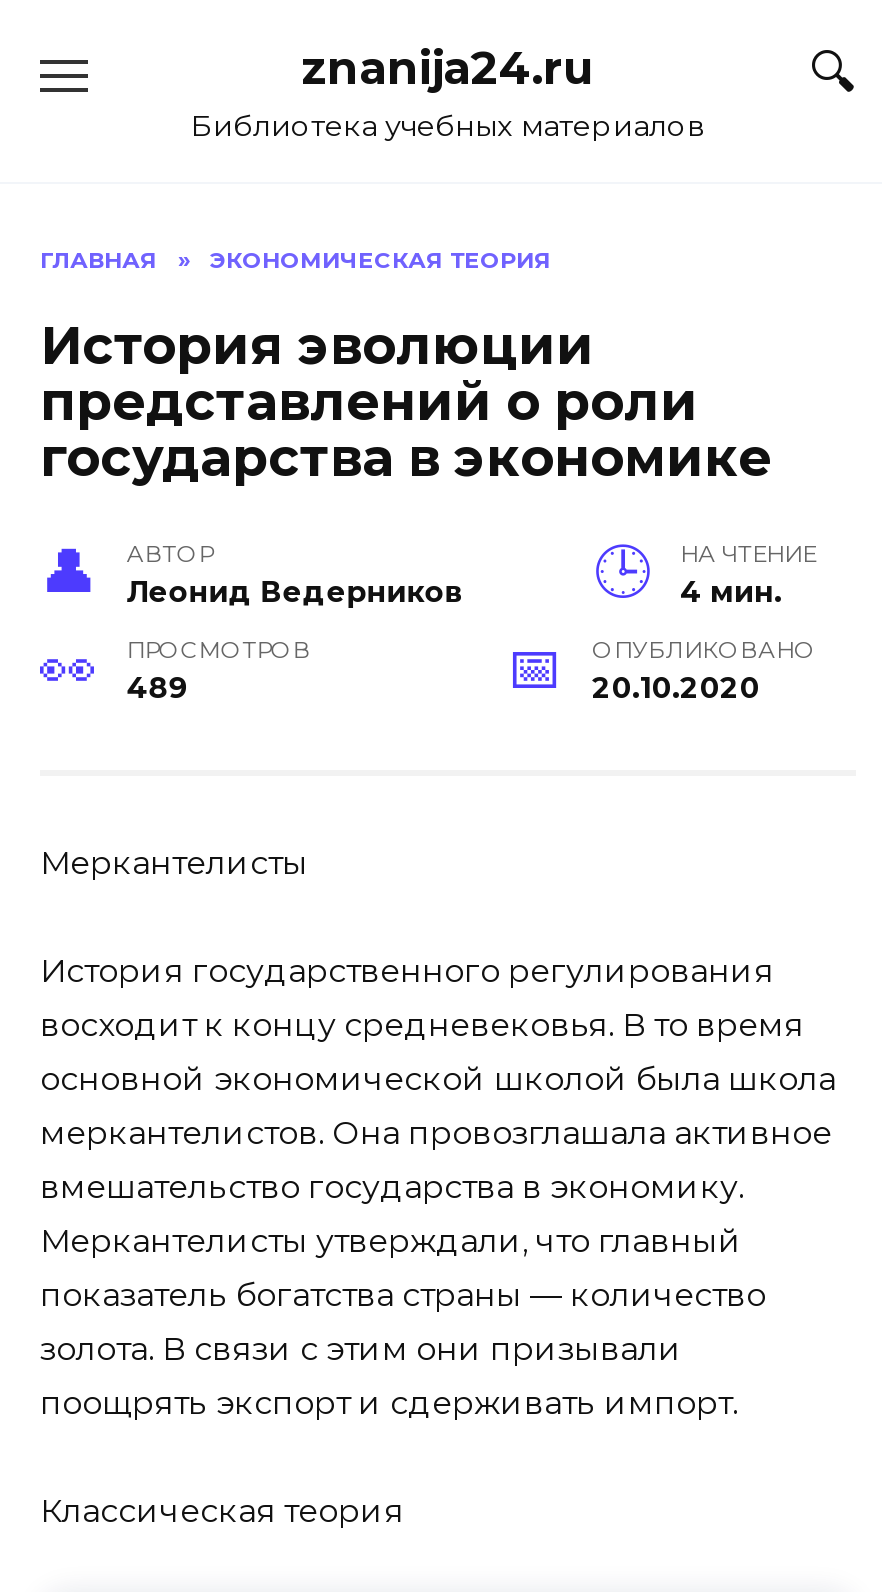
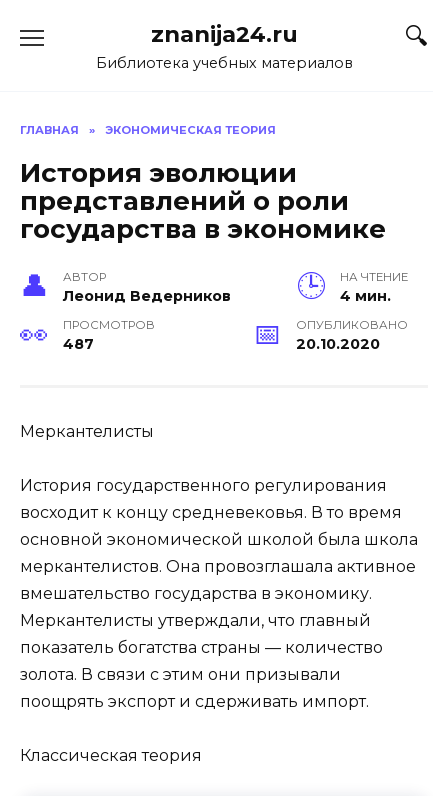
[126,670,188,706] 489 -> [63,335,94,353] 487

